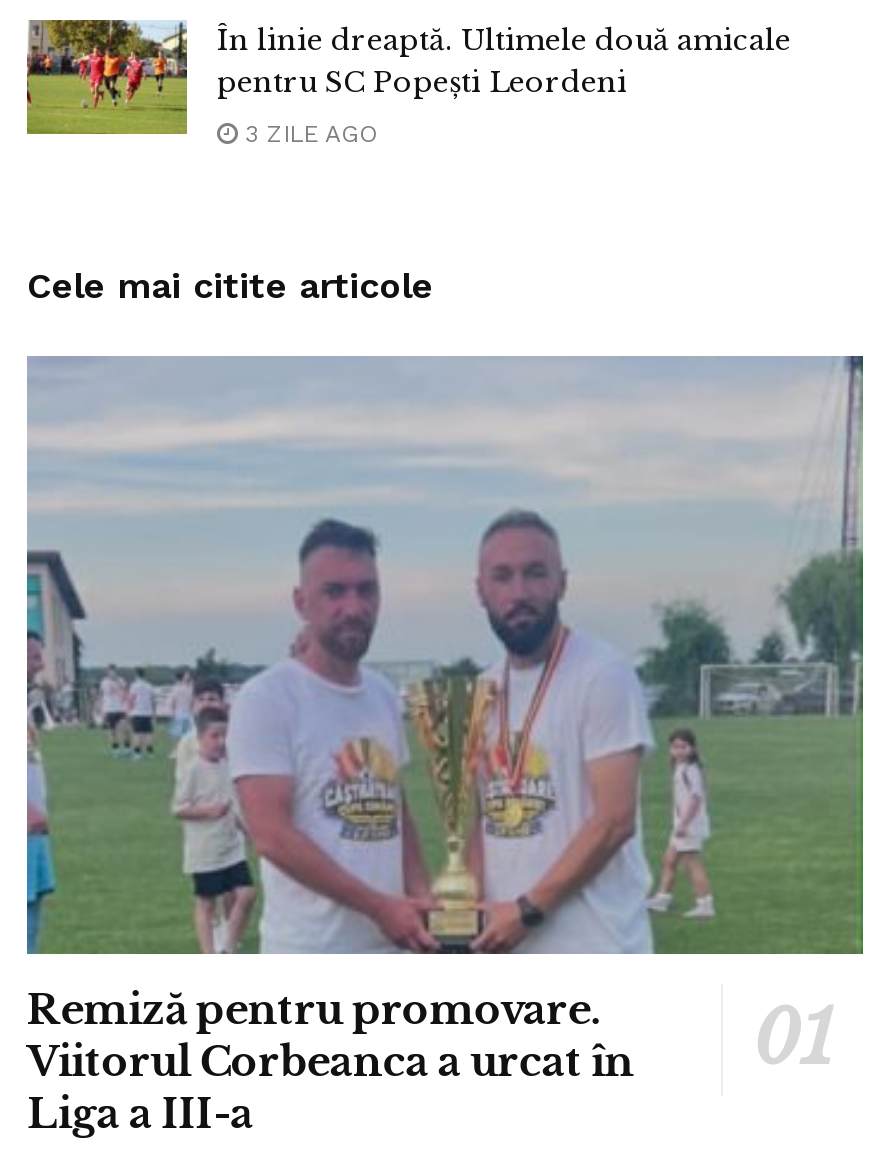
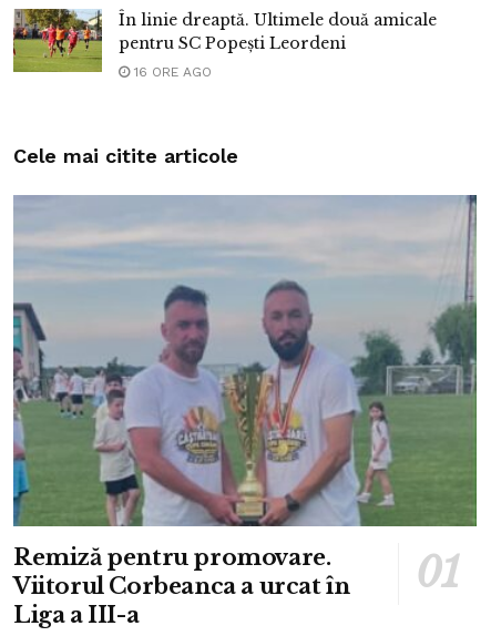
[237,120,377,148] 3 ZILE AGO -> [130,64,212,80] 16 ORE AGO

